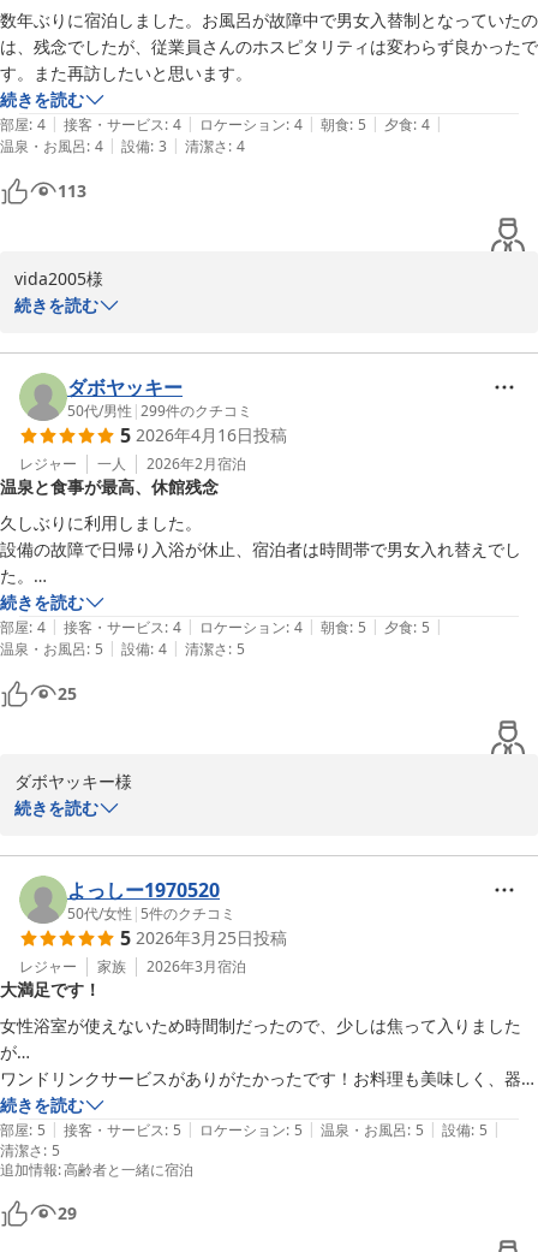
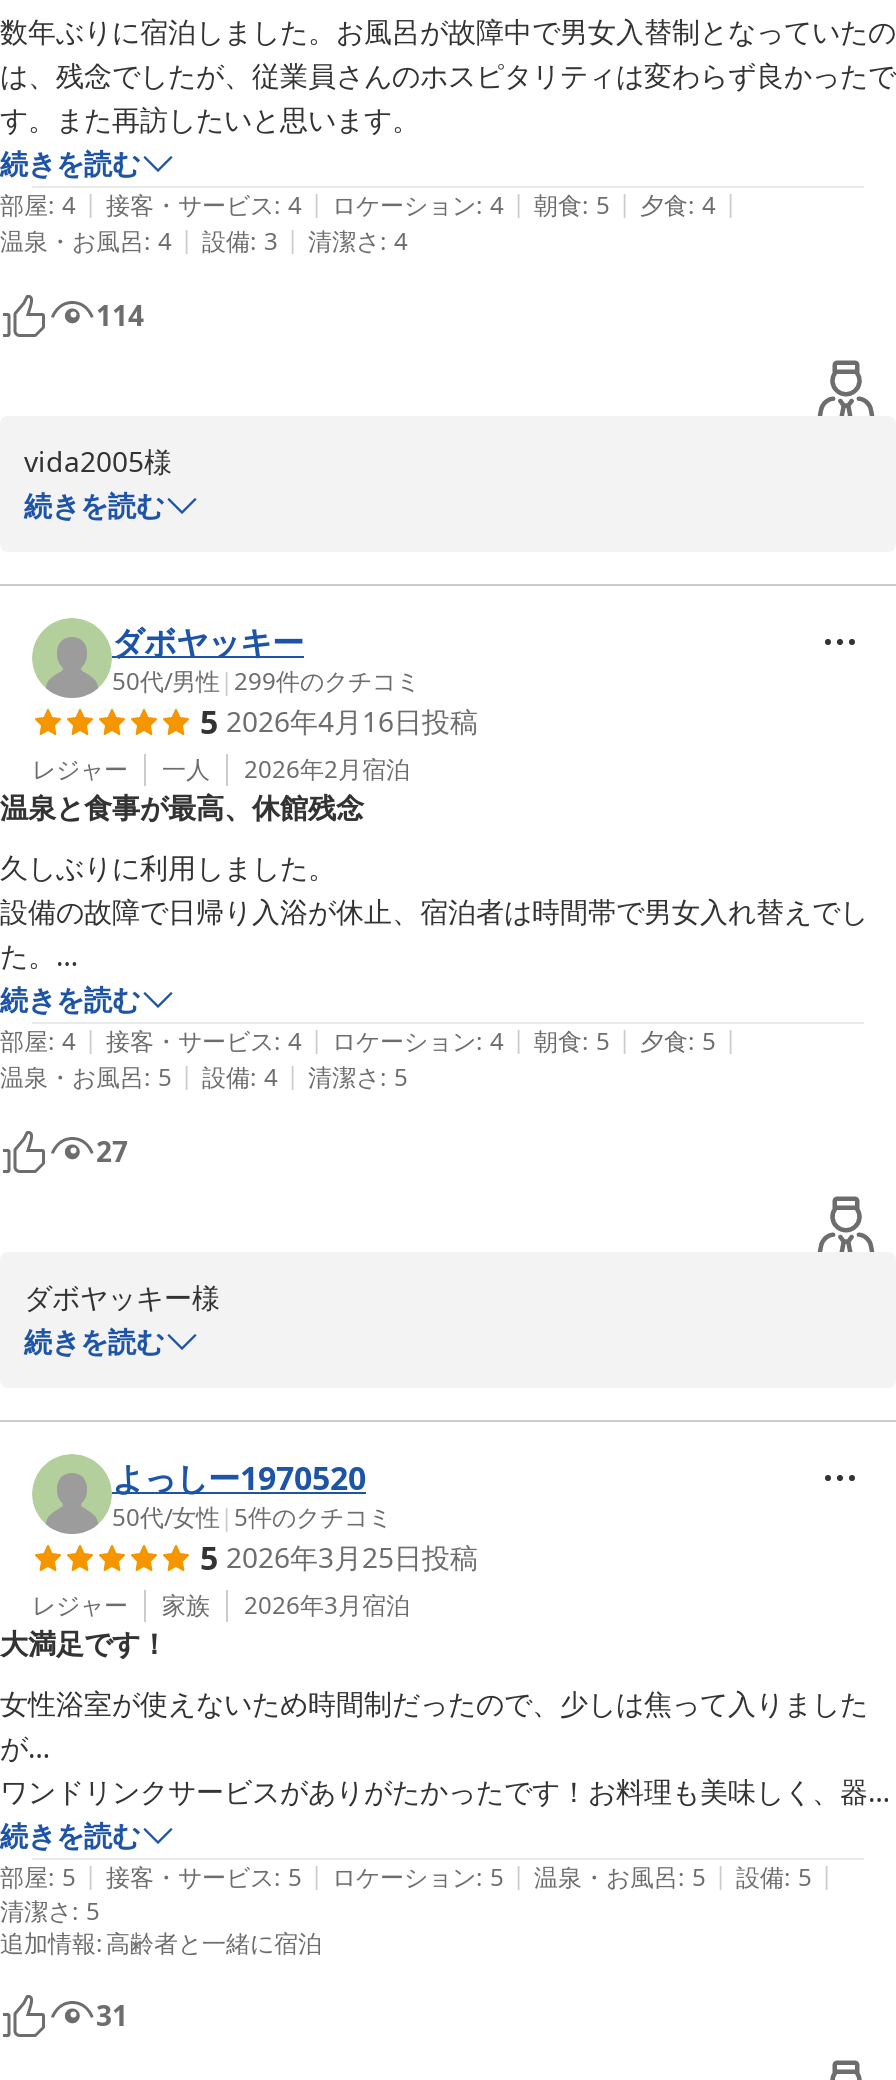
[58,179,86,202] 113 -> [96,296,144,334] 114
[58,682,77,705] 25 -> [96,1132,128,1170] 27
[58,1201,77,1224] 29 -> [96,1996,128,2034] 31

